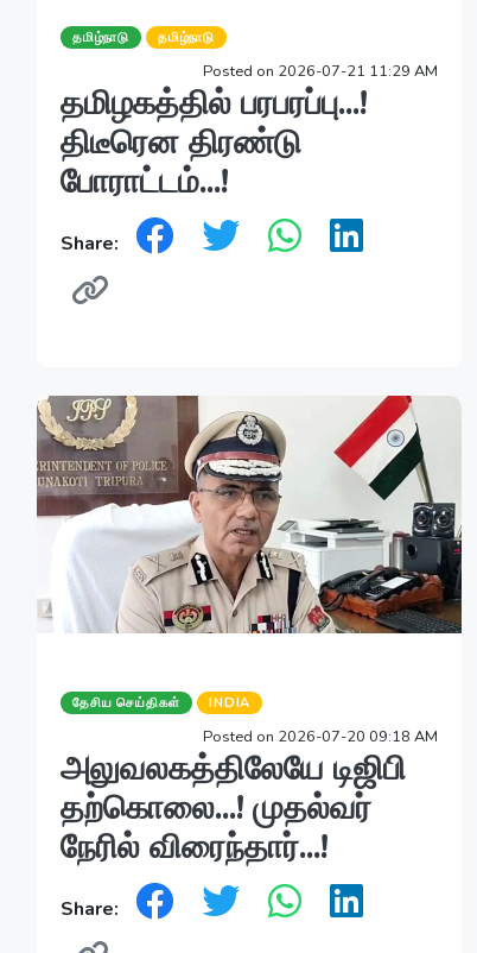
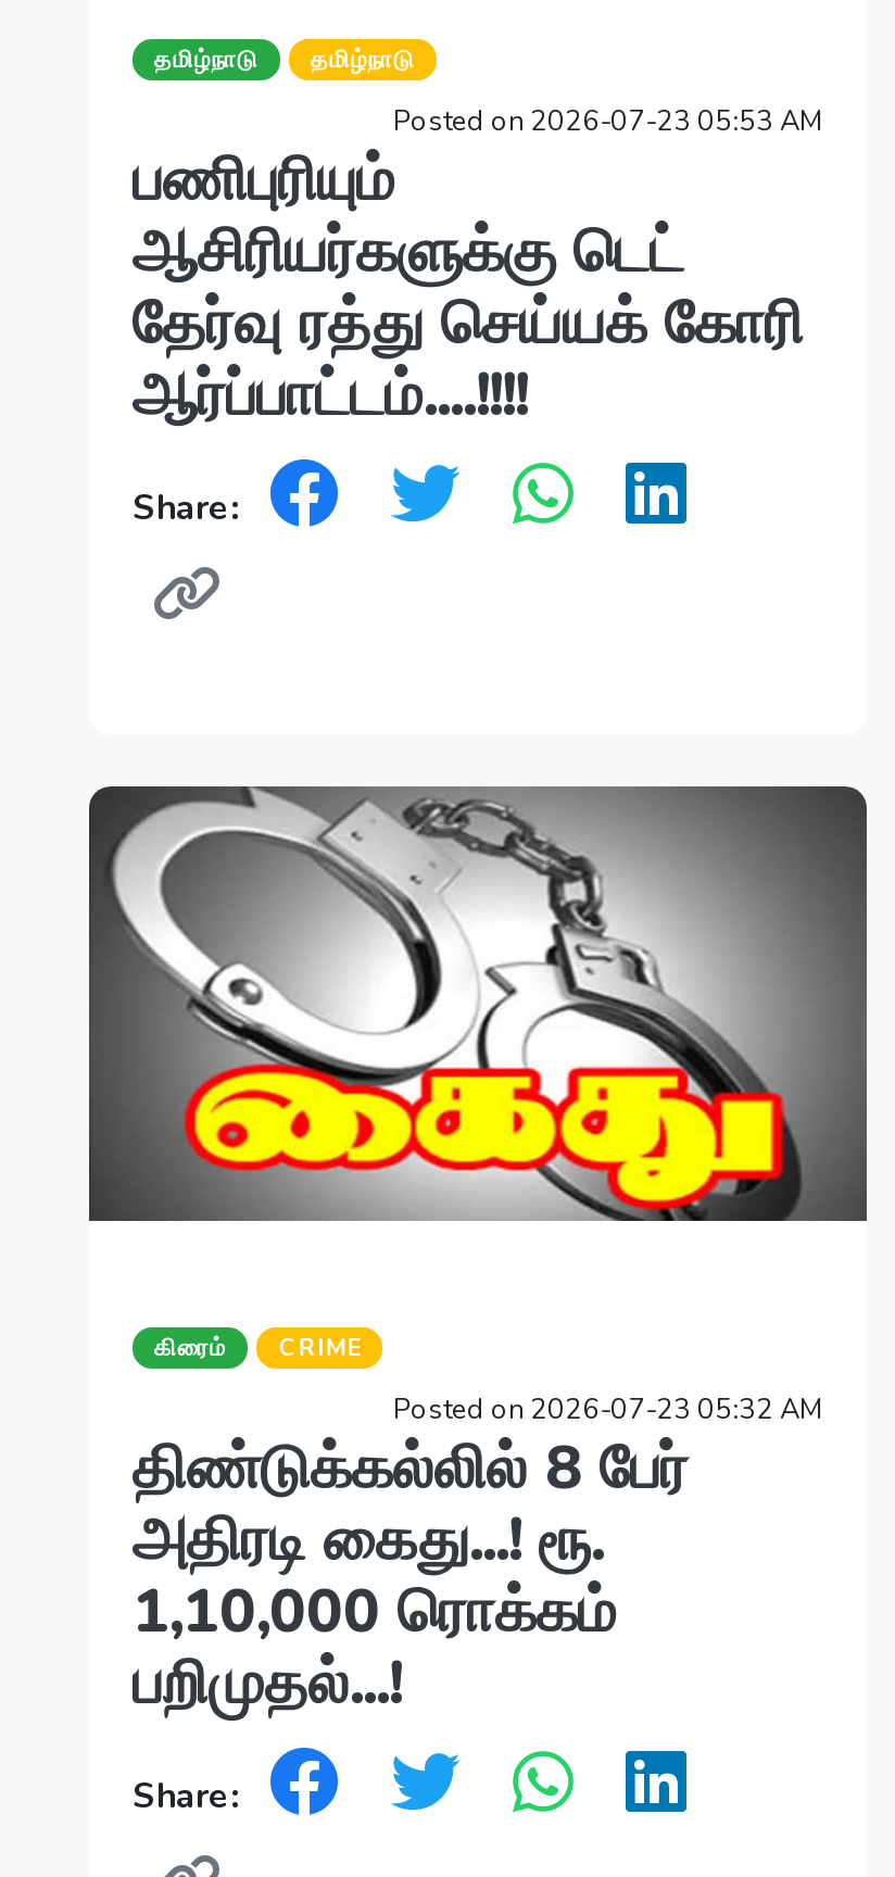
[61,60,438,204] Posted on 2026-07-21 11:29 AM | தமிழகத்தில் பரபரப்பு...! | திடீரென திரண்டு | போராட்டம்...! -> [133,101,823,436] Posted on 2026-07-23 05:53 AM | பணிபுரியும் | ஆசிரியர்களுக்கு டெட் | தேர்வு ரத்து செய்யக் கோரி | ஆர்ப்பாட்டம்....!!!!
[37,395,462,635] [image] -> [87,784,869,1223] [image]
[72,693,251,711] தேசிய செய்திகள் | INDIA -> [154,1331,361,1363] கிரைம் | CRIME
[61,726,438,869] Posted on 2026-07-20 09:18 AM | அலுவலகத்திலேயே டிஜிபி | தற்கொலை...! முதல்வர் | நேரில் விரைந்தார்...! -> [133,1390,823,1724] Posted on 2026-07-23 05:32 AM | திண்டுக்கல்லில் 8 பேர் | அதிரடி கைது...! ரூ. | 1,10,000 ரொக்கம் | பறிமுதல்...!

